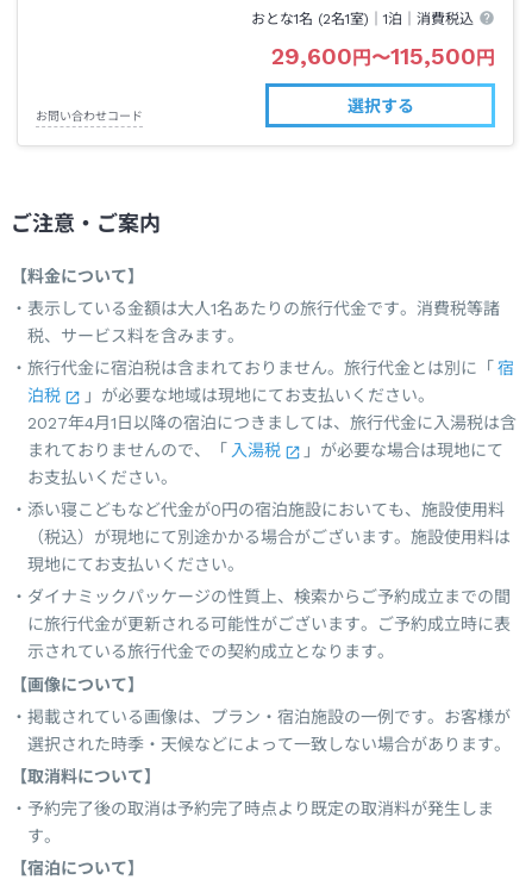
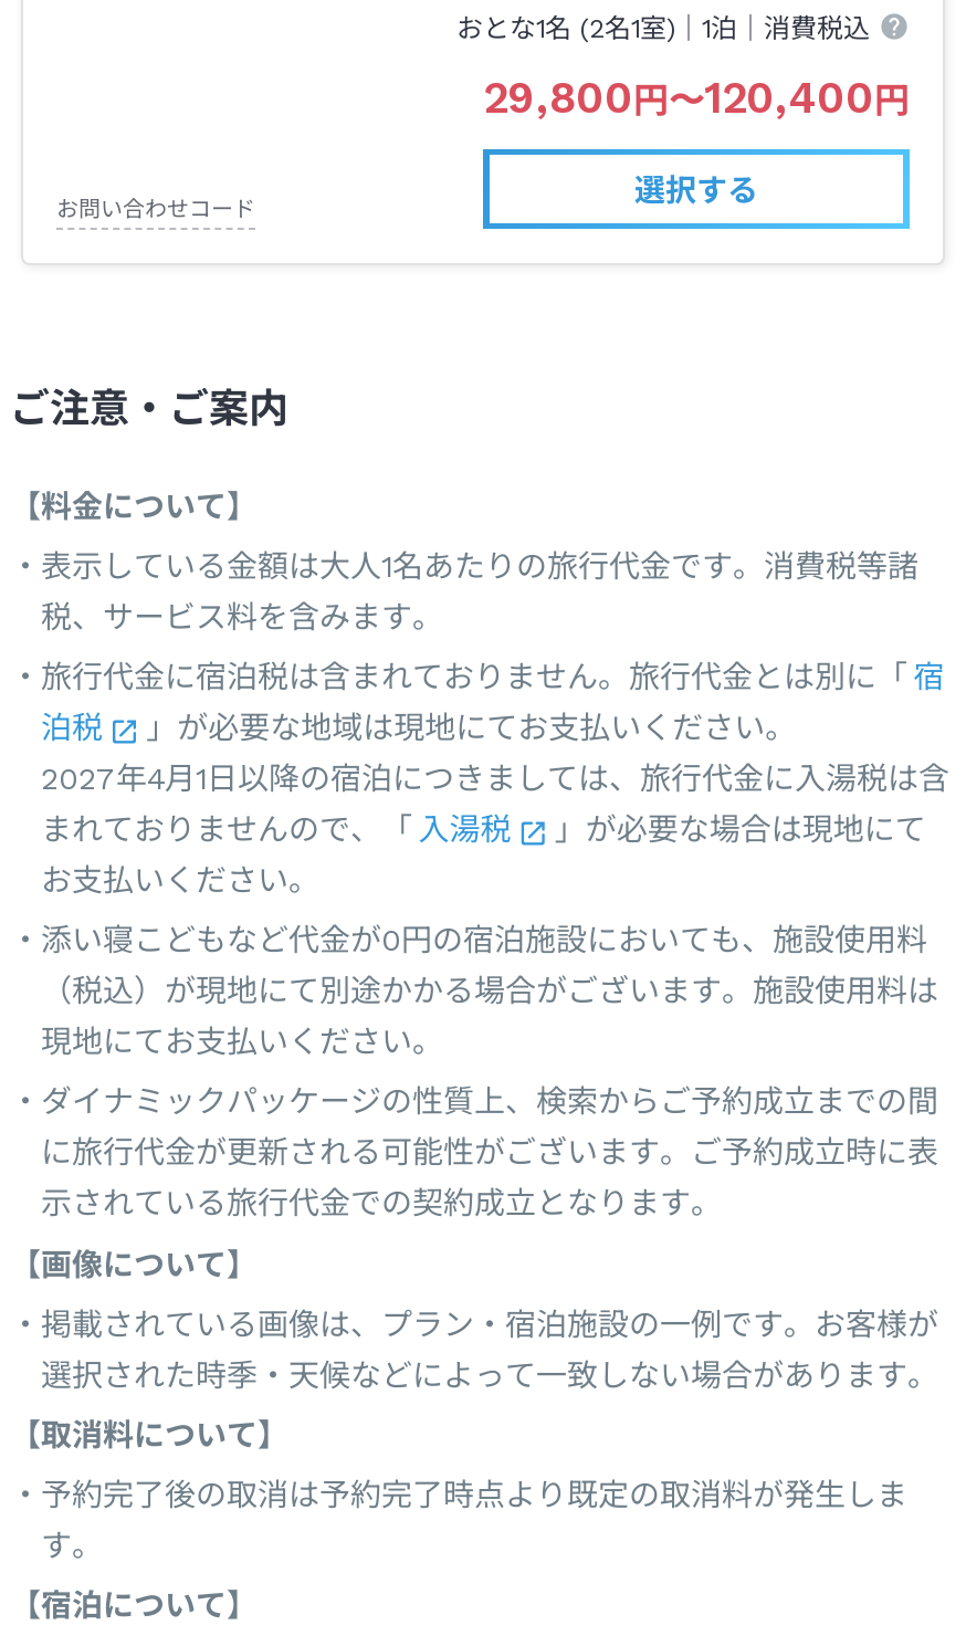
[271,42,495,71] 29,600円〜115,500円 -> [483,71,910,124] 29,800円〜120,400円

